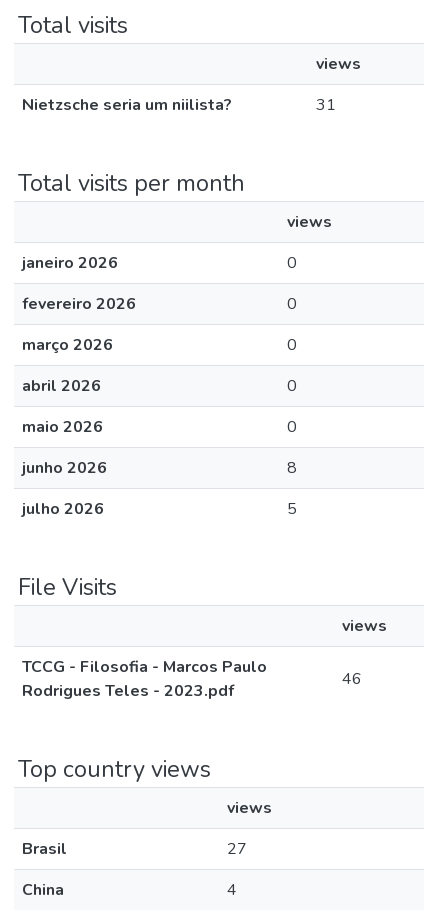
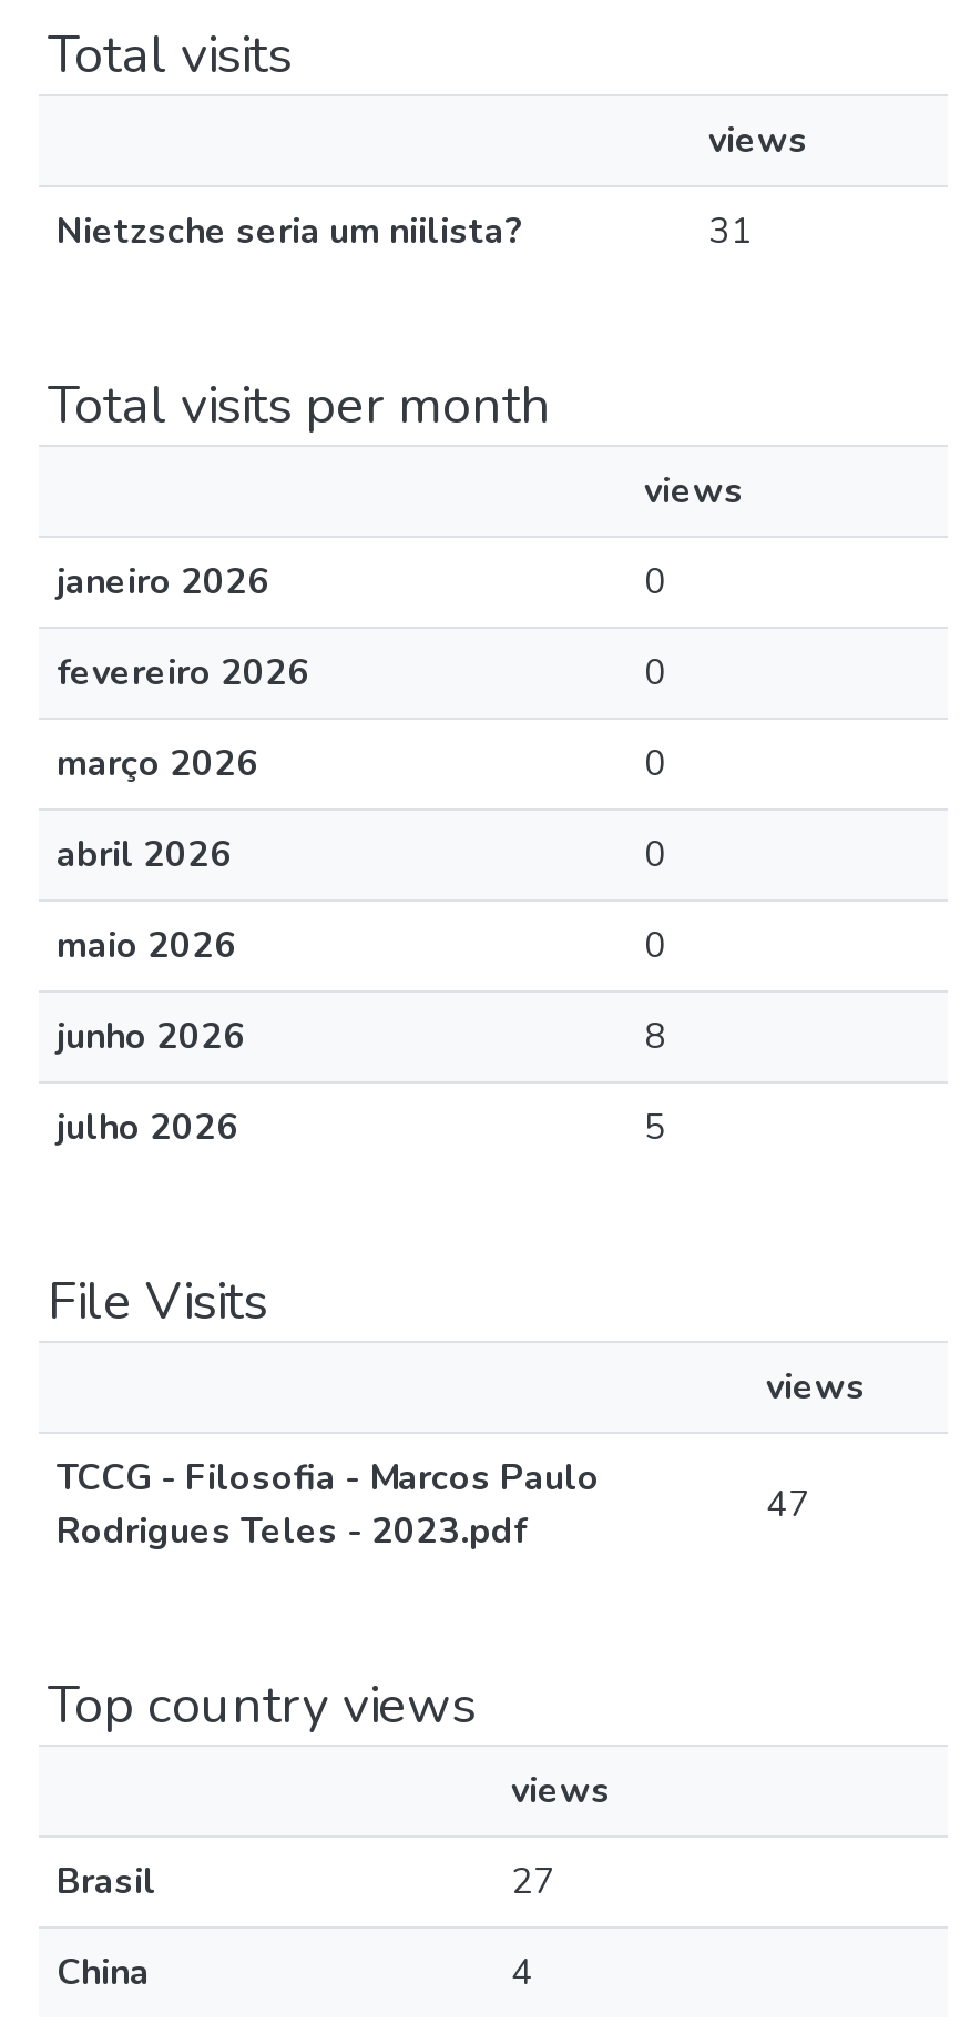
[342,668,362,690] 46 -> [766,1481,810,1529] 47

